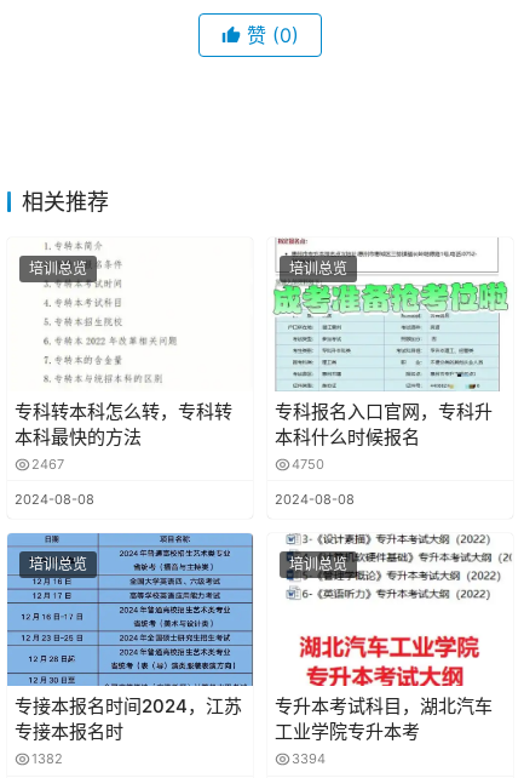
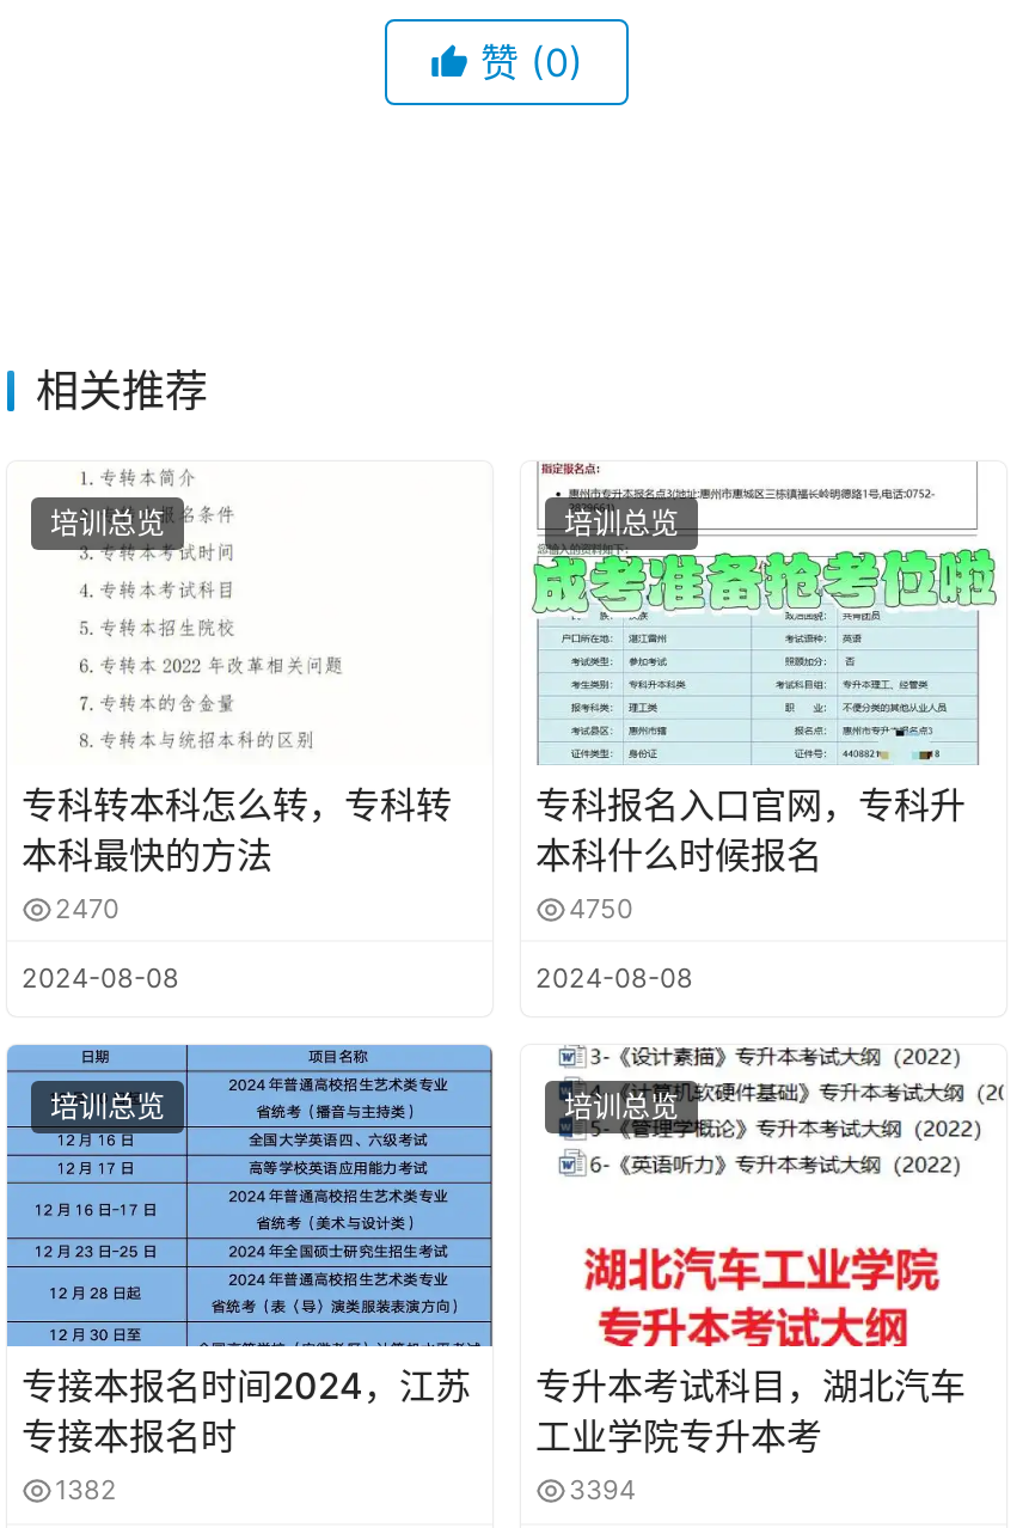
[31,455,64,472] 2467 -> [55,891,120,924] 2470

